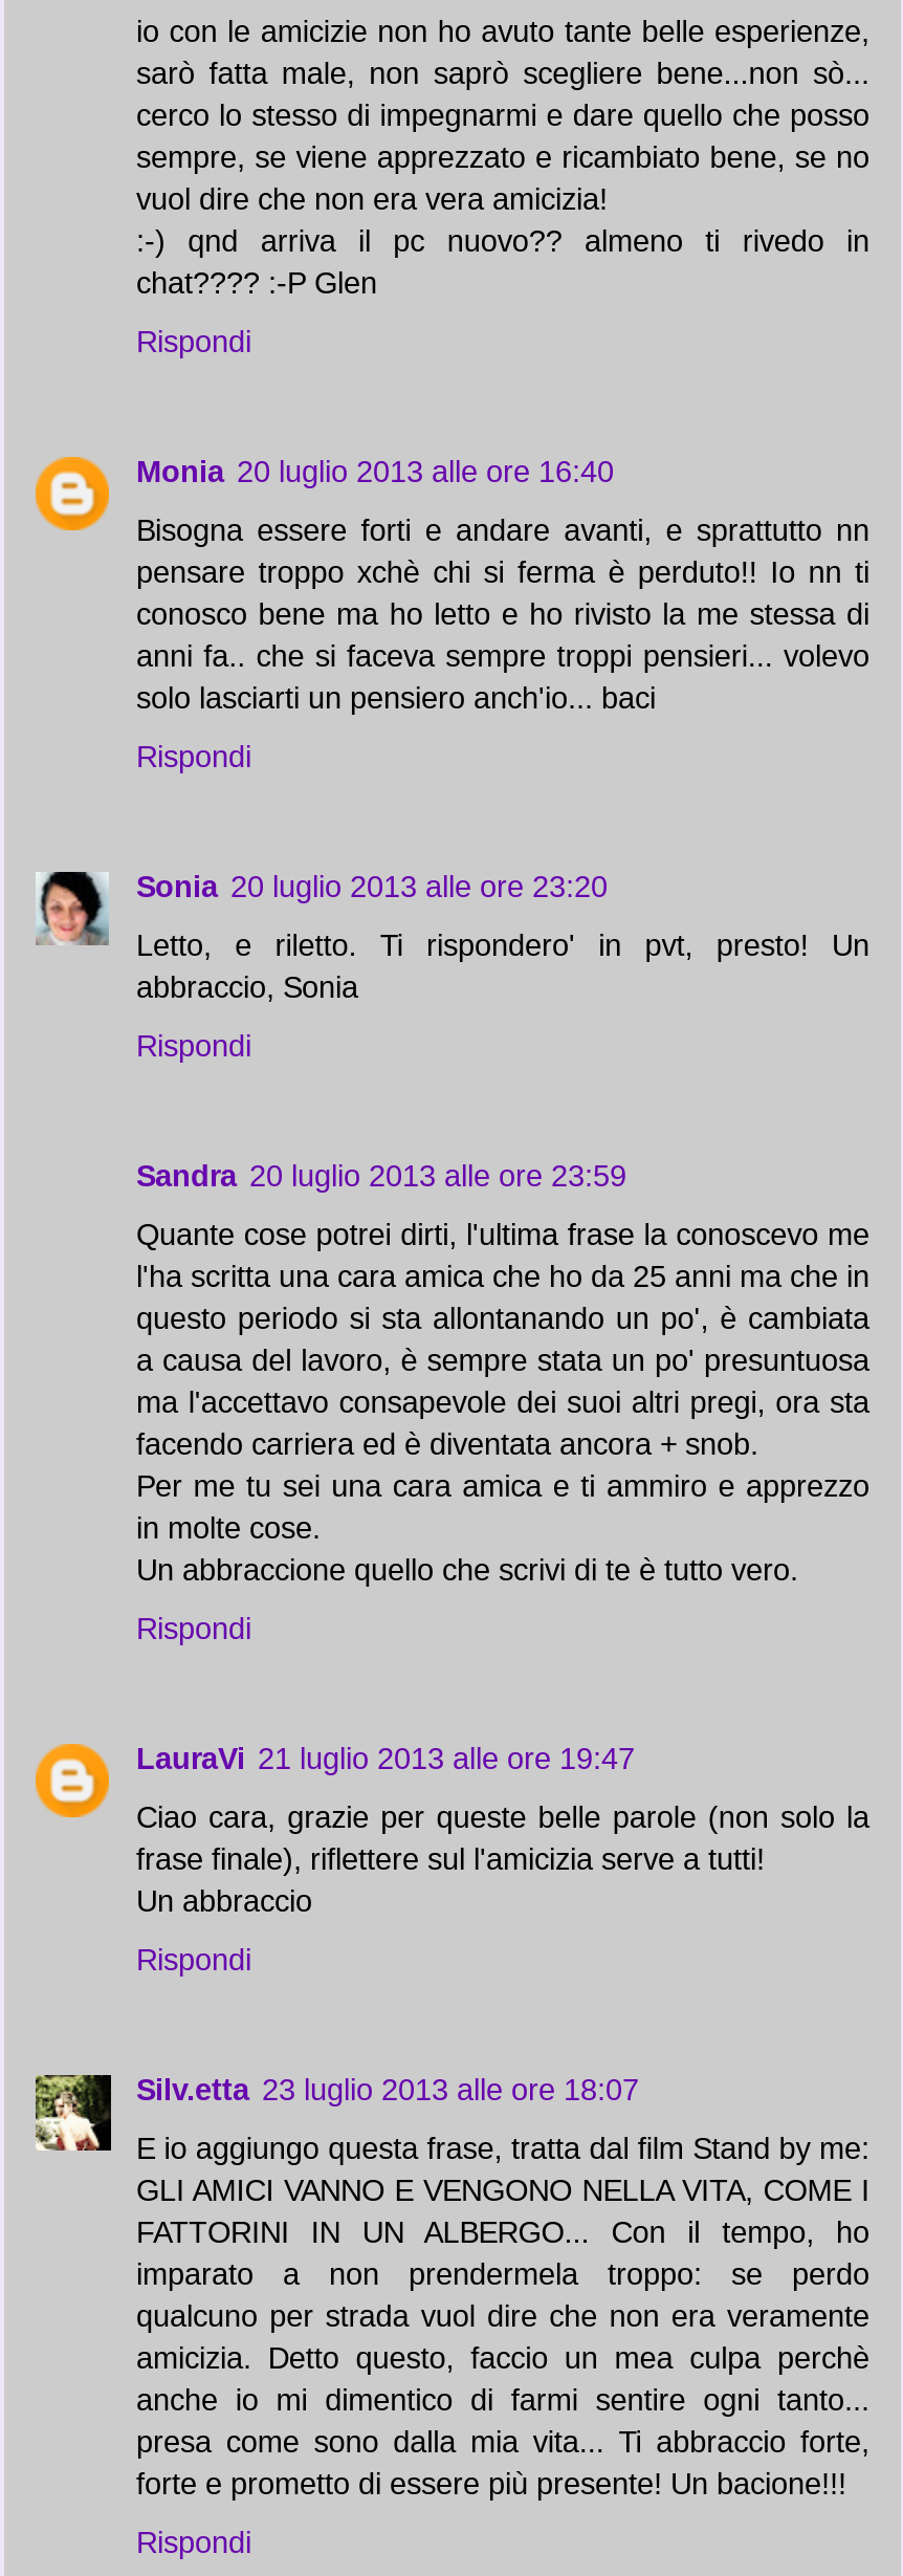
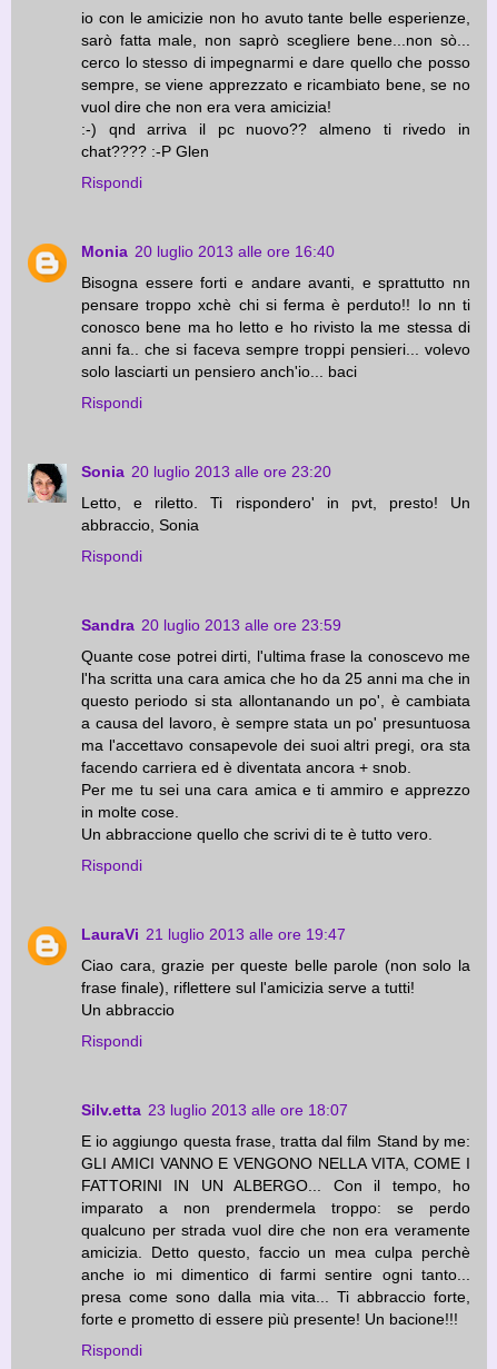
[34,2073,113,2153] [image] -> none

